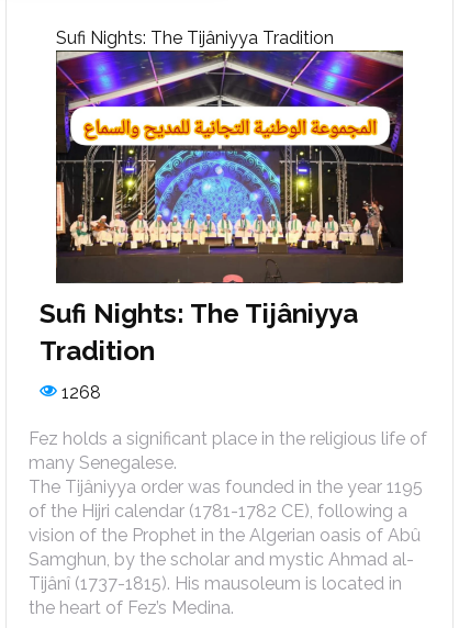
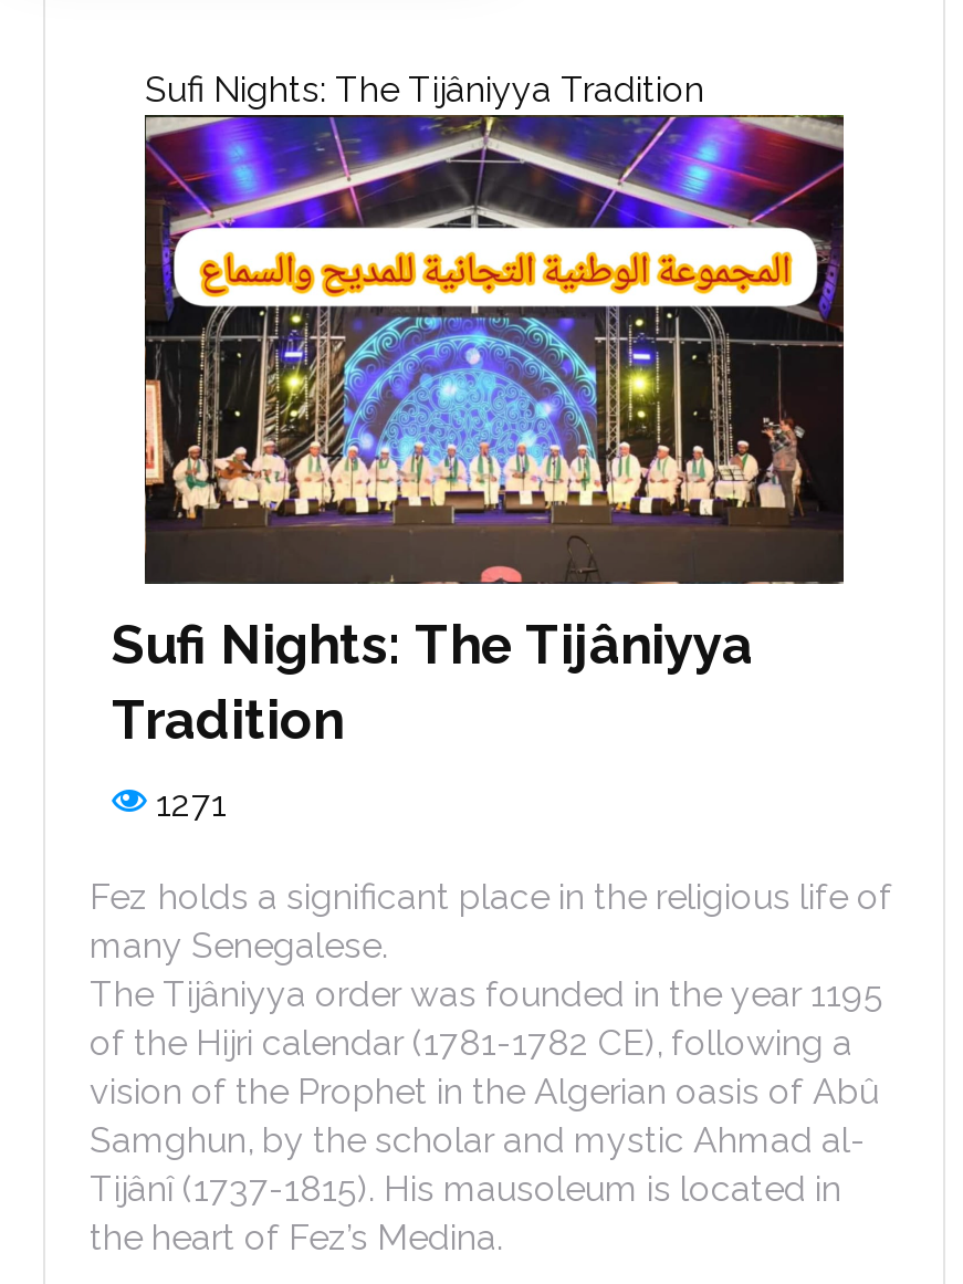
[57,383,101,403] 1268 -> [147,784,227,826] 1271

